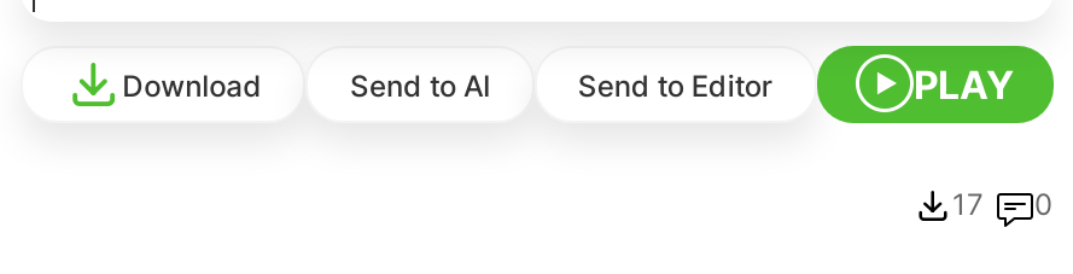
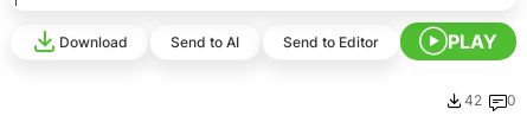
[952,187,984,223] 17 -> [464,92,482,110] 42

